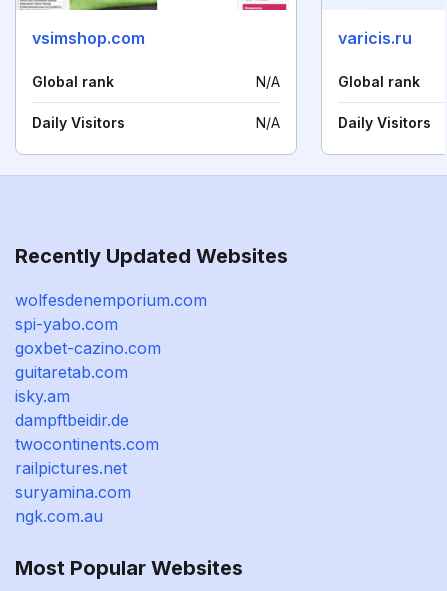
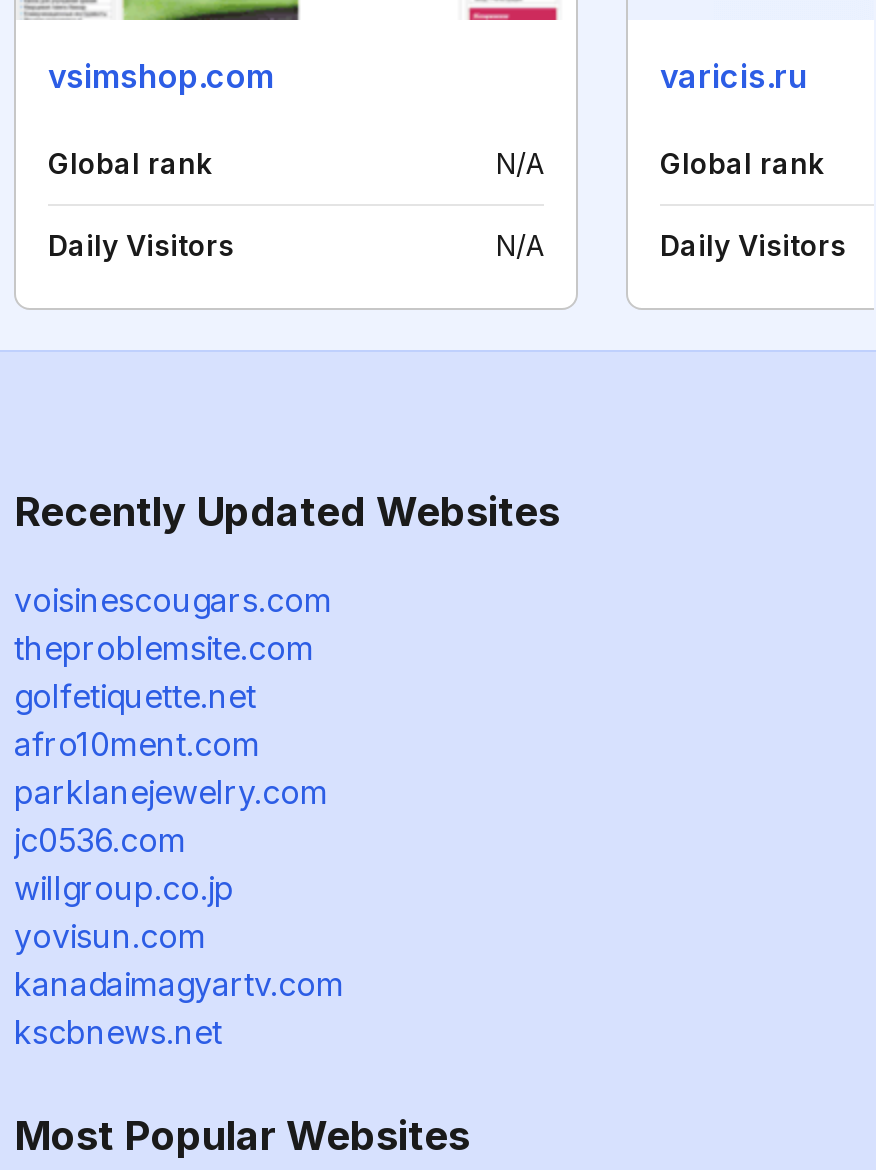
[15,290,207,526] wolfesdenemporium.com | spi-yabo.com | goxbet-cazino.com | guitaretab.com | isky.am | dampftbeidir.de | twocontinents.com | railpictures.net | suryamina.com | ngk.com.au -> [14,580,344,1052] voisinescougars.com | theproblemsite.com | golfetiquette.net | afro10ment.com | parklanejewelry.com | jc0536.com | willgroup.co.jp | yovisun.com | kanadaimagyartv.com | kscbnews.net

